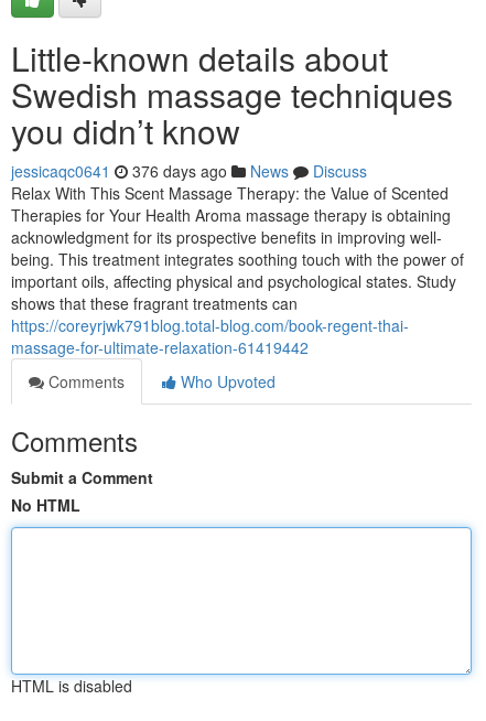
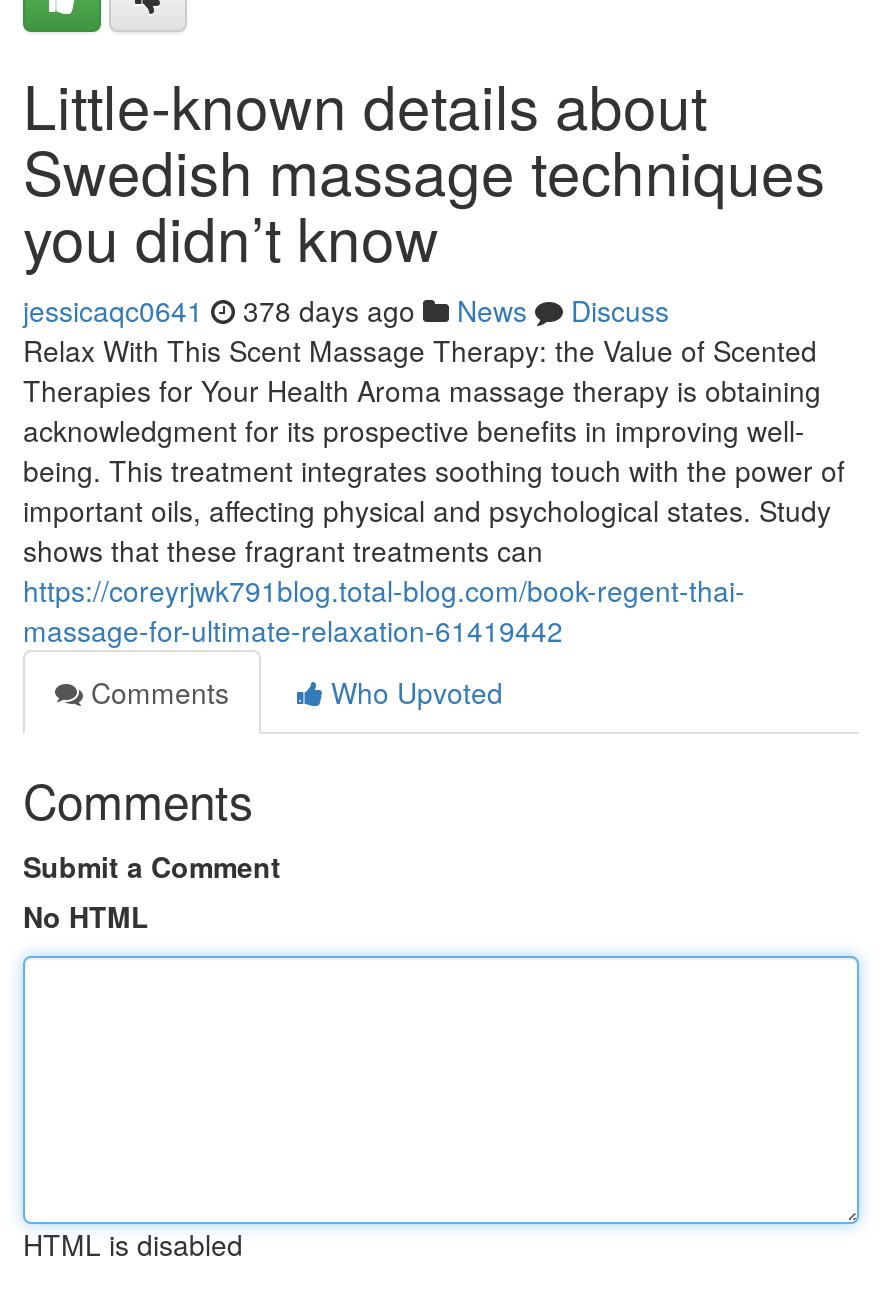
[11,160,367,182] jessicaqc0641 376 days ago News Discuss -> [23,290,669,330] jessicaqc0641 378 days ago News Discuss

